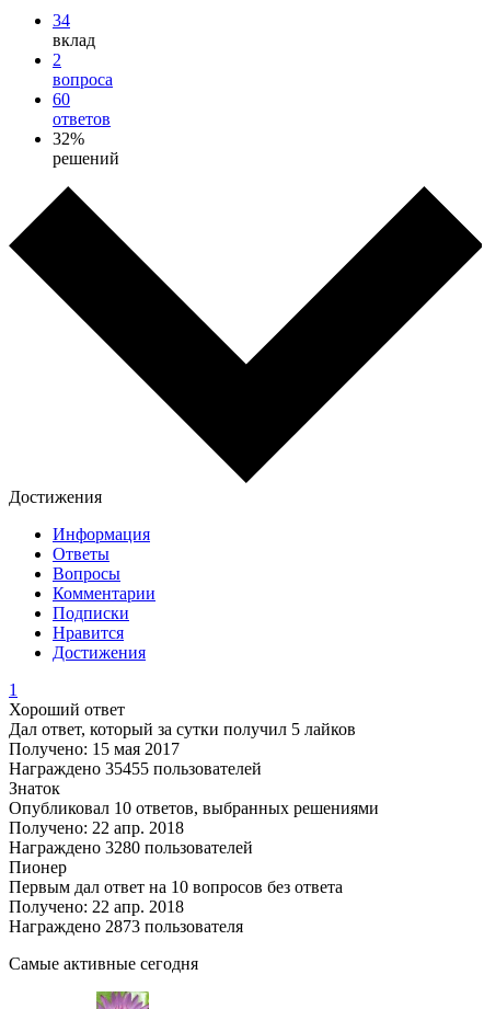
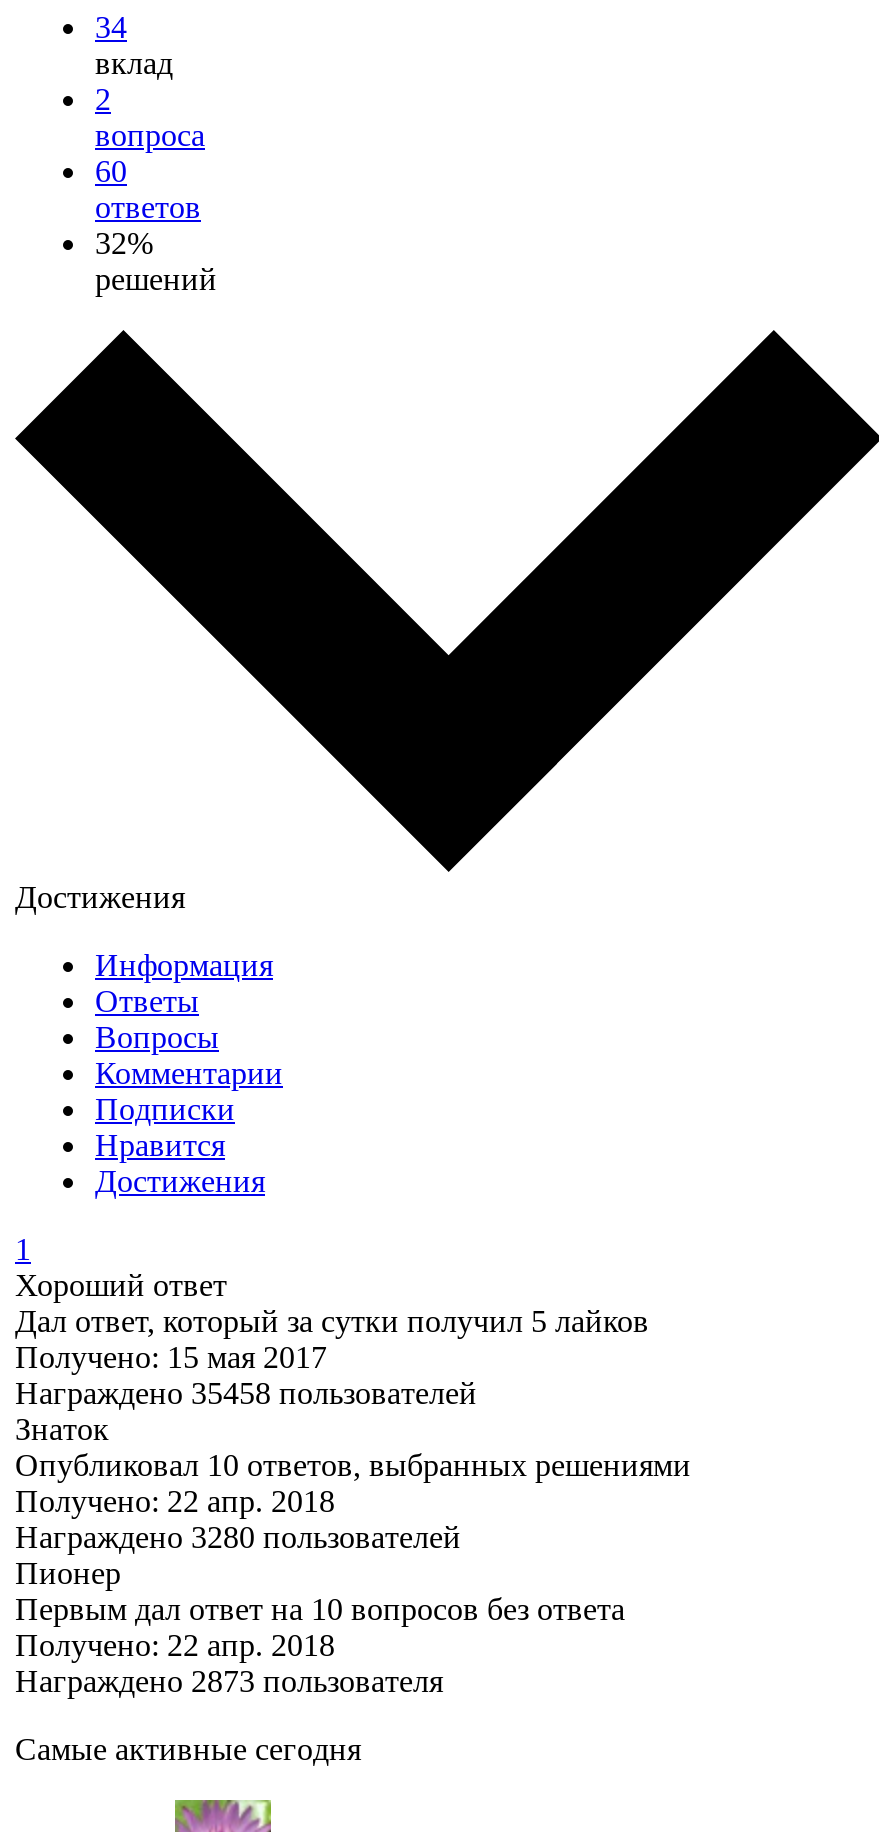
[9,759,262,778] Награждено 35455 пользователей -> [15,1376,477,1410] Награждено 35458 пользователей

